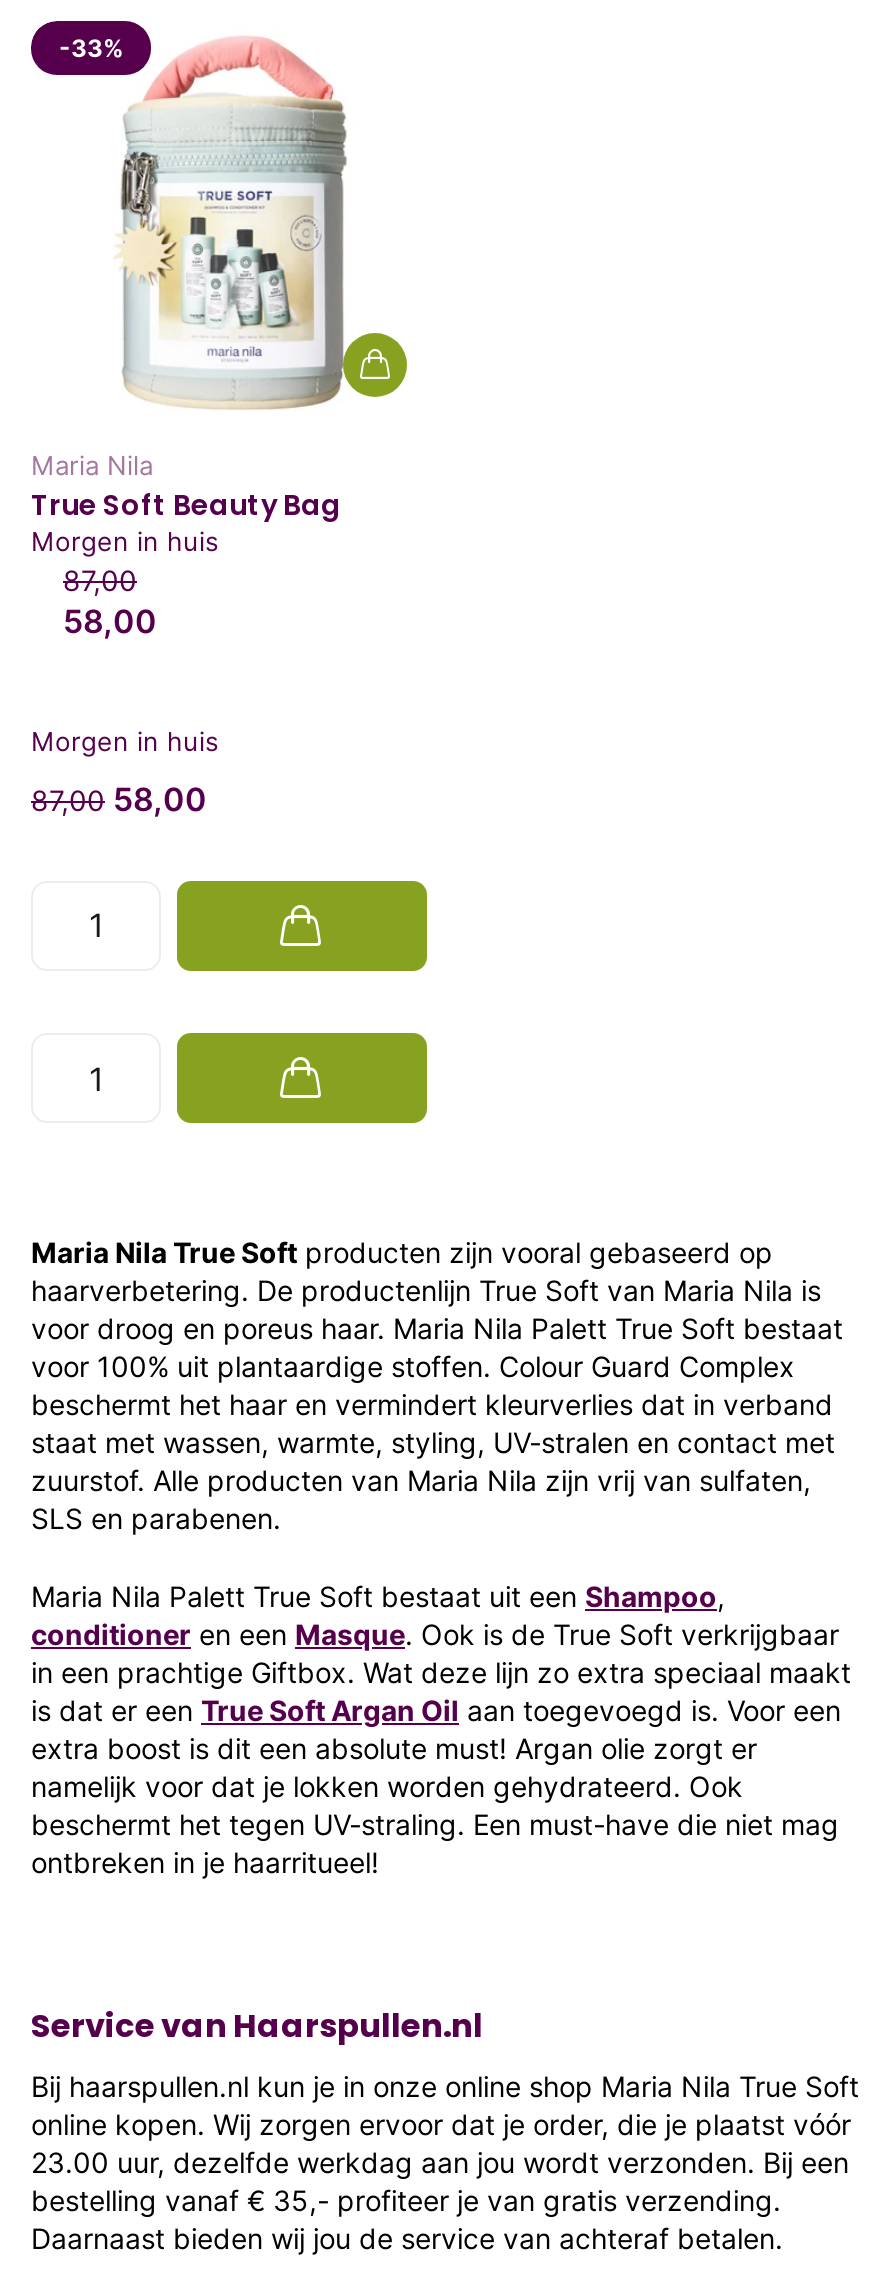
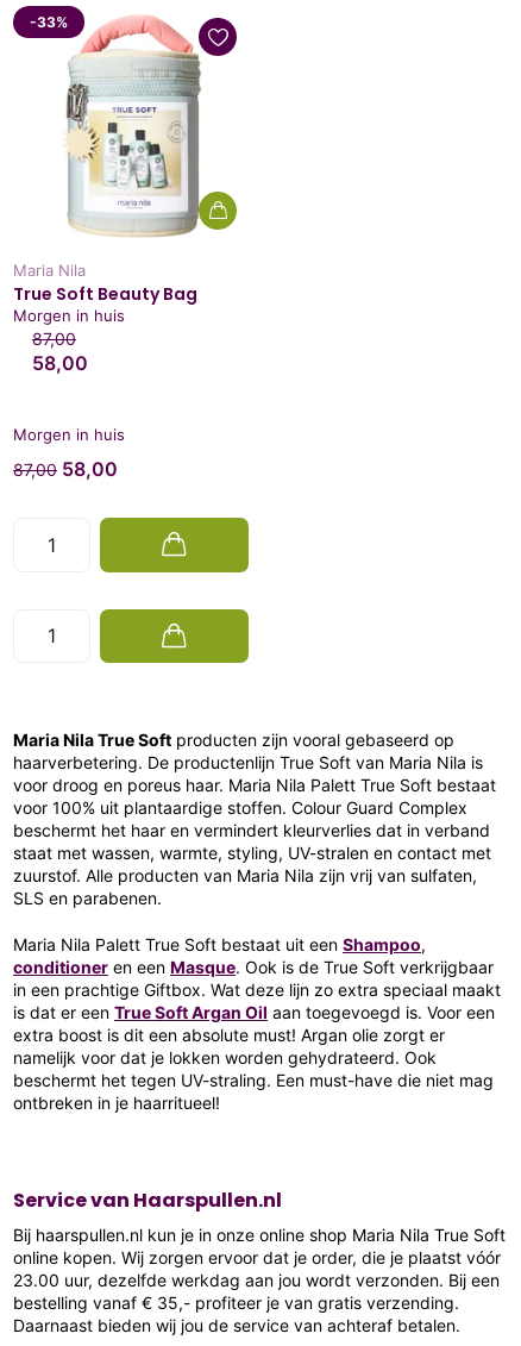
none -> [197,17,238,57] [image]

